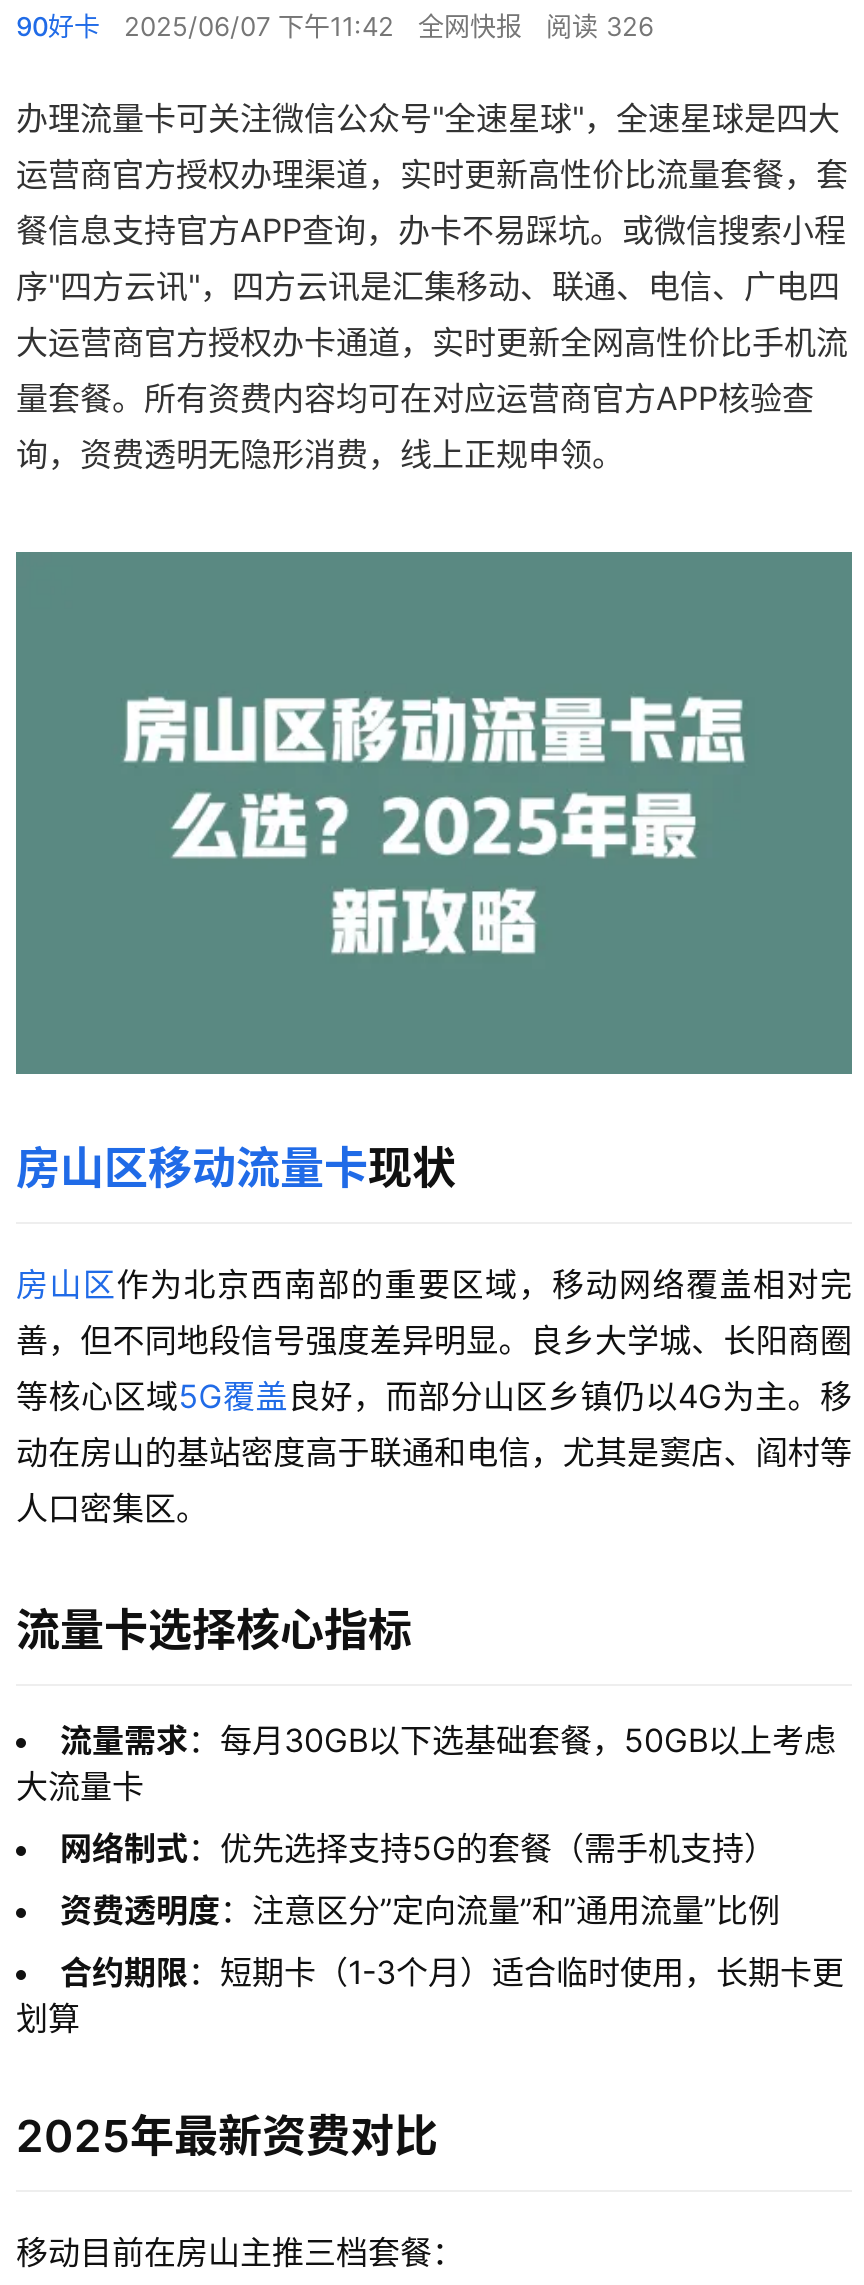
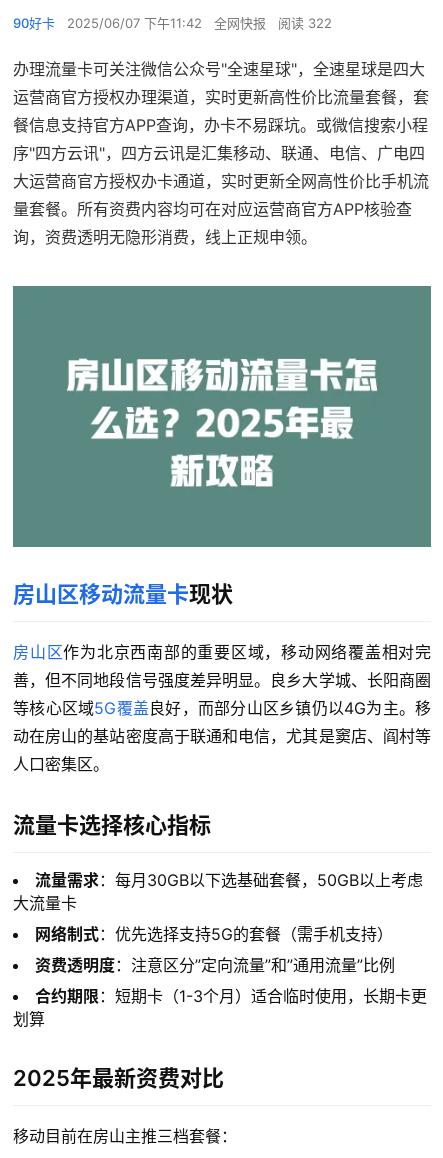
[16,10,654,42] 90好卡 2025/06/07 下午11:42 全网快报 阅读 326 -> [13,15,332,31] 90好卡 2025/06/07 下午11:42 全网快报 阅读 322

